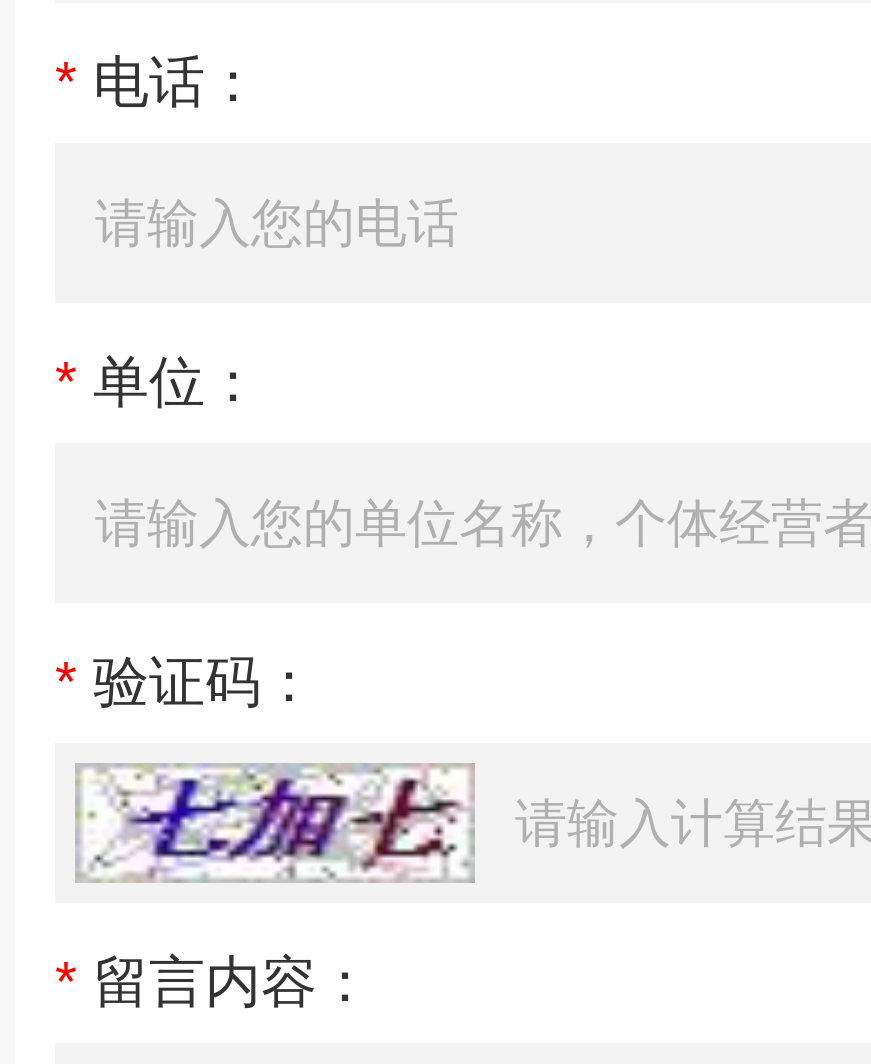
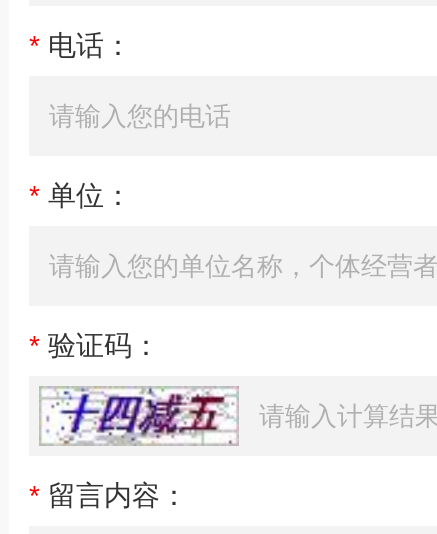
[75,763,473,881] [image] -> [40,386,239,446] [image]

